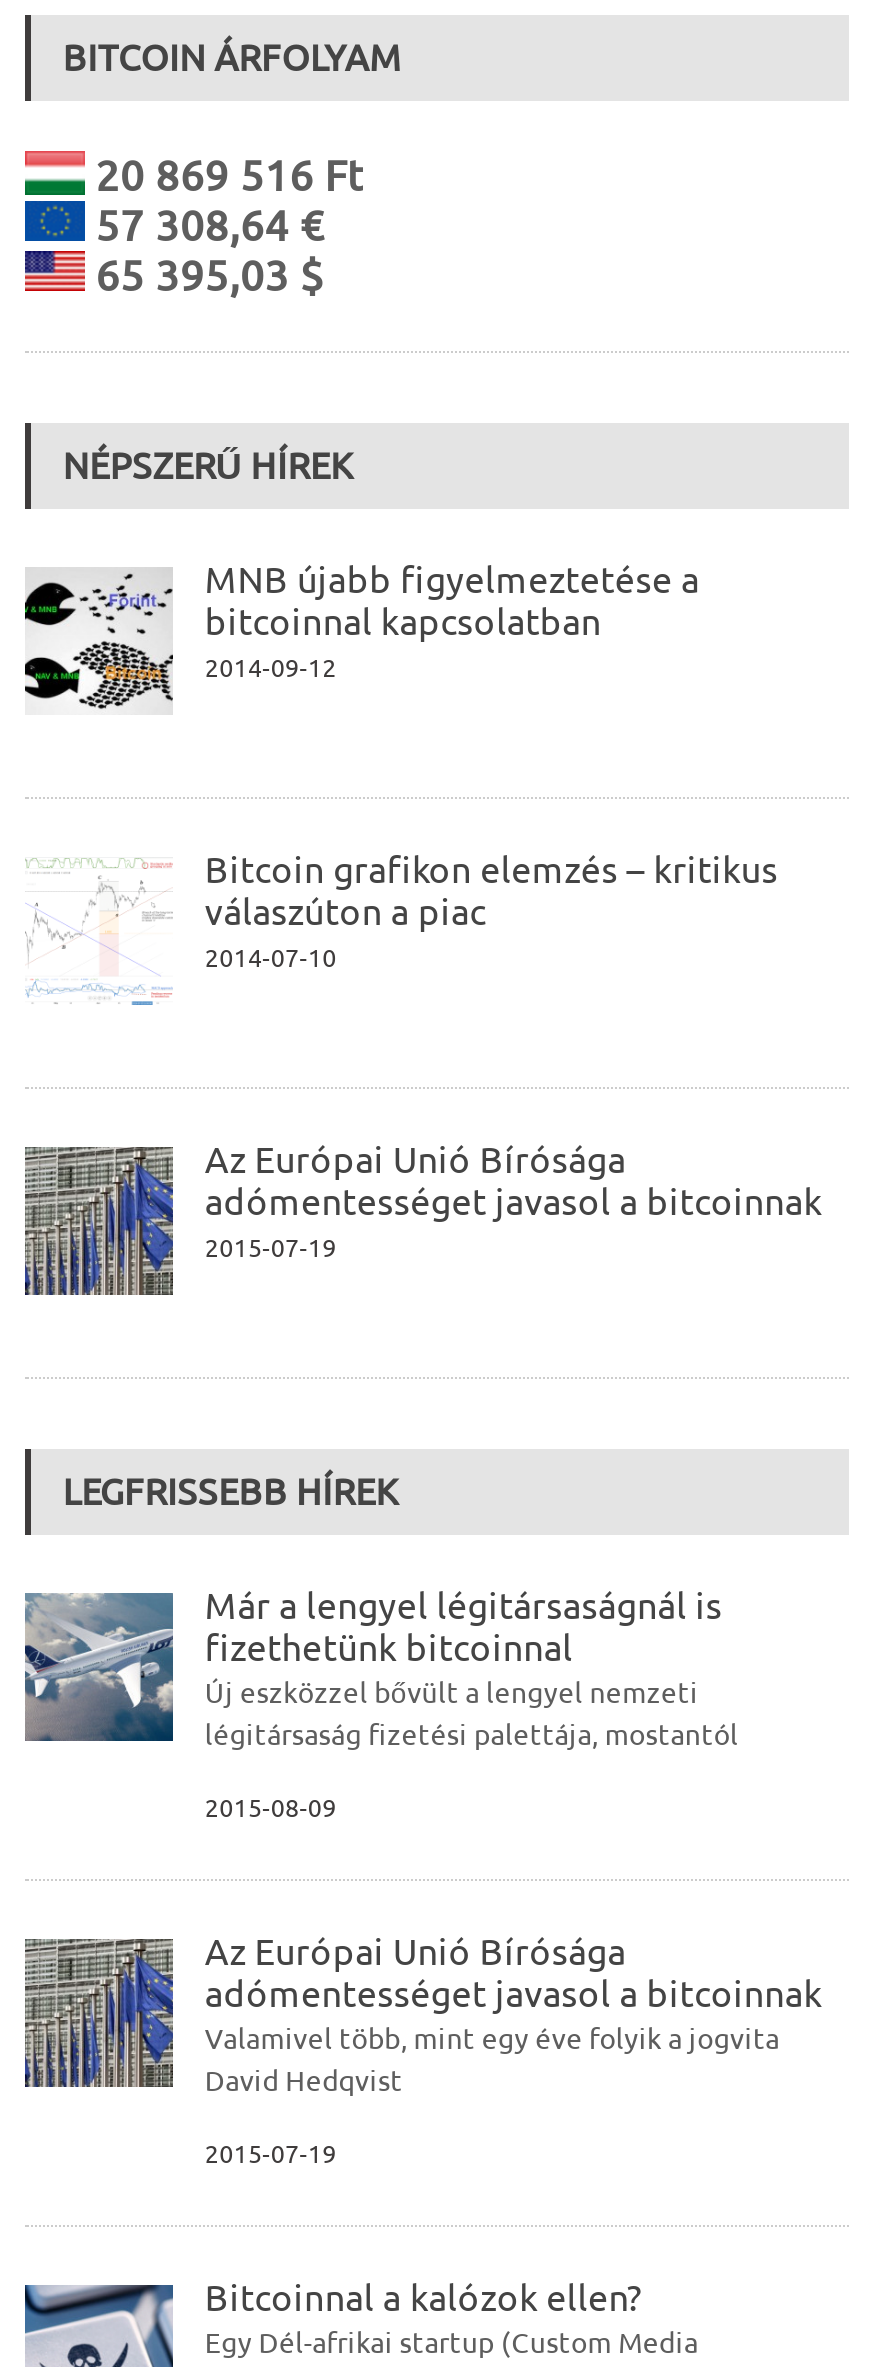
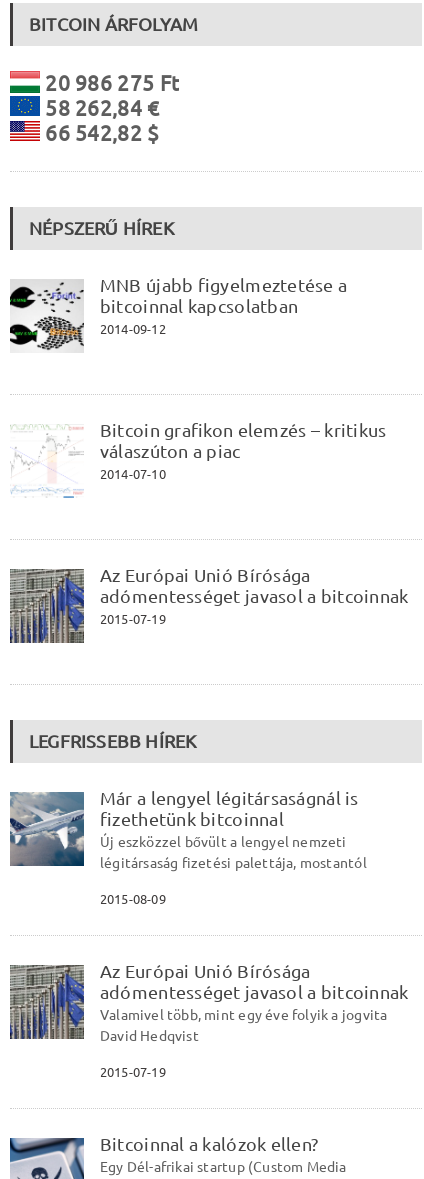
[85,151,364,199] 20 869 516 Ft -> [40,71,179,95] 20 986 275 Ft
[85,201,324,249] 57 308,64 € -> [40,96,160,120] 58 262,84 €
[85,251,324,299] 65 395,03 $ -> [40,121,160,145] 66 542,82 $

